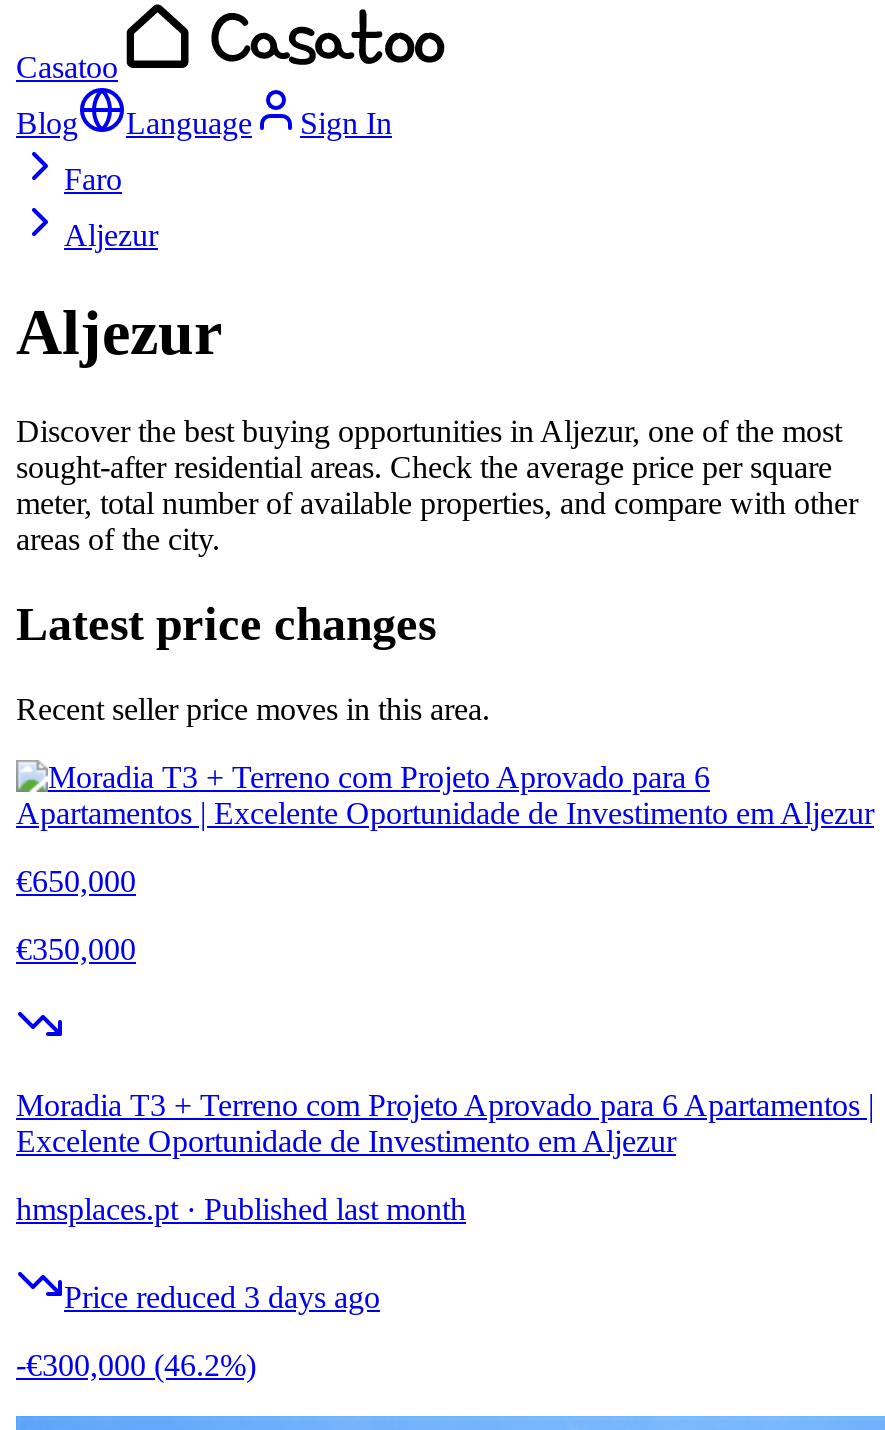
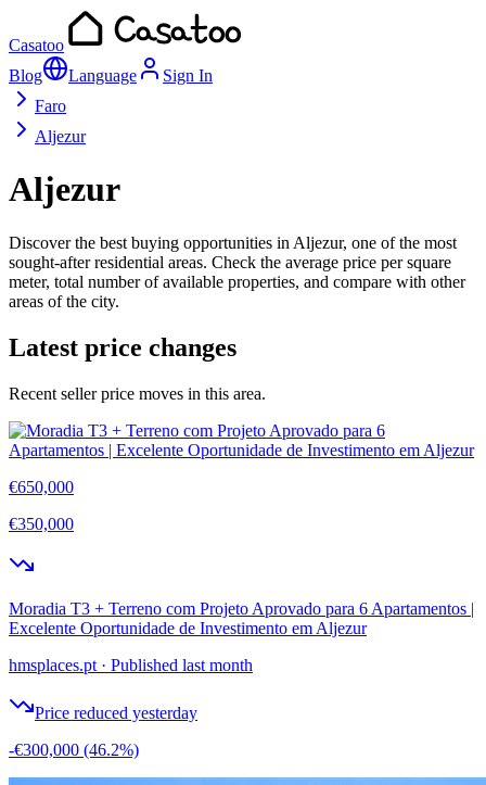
[64,1279,380,1313] Price reduced 3 days ago -> [35,703,197,722] Price reduced yesterday

